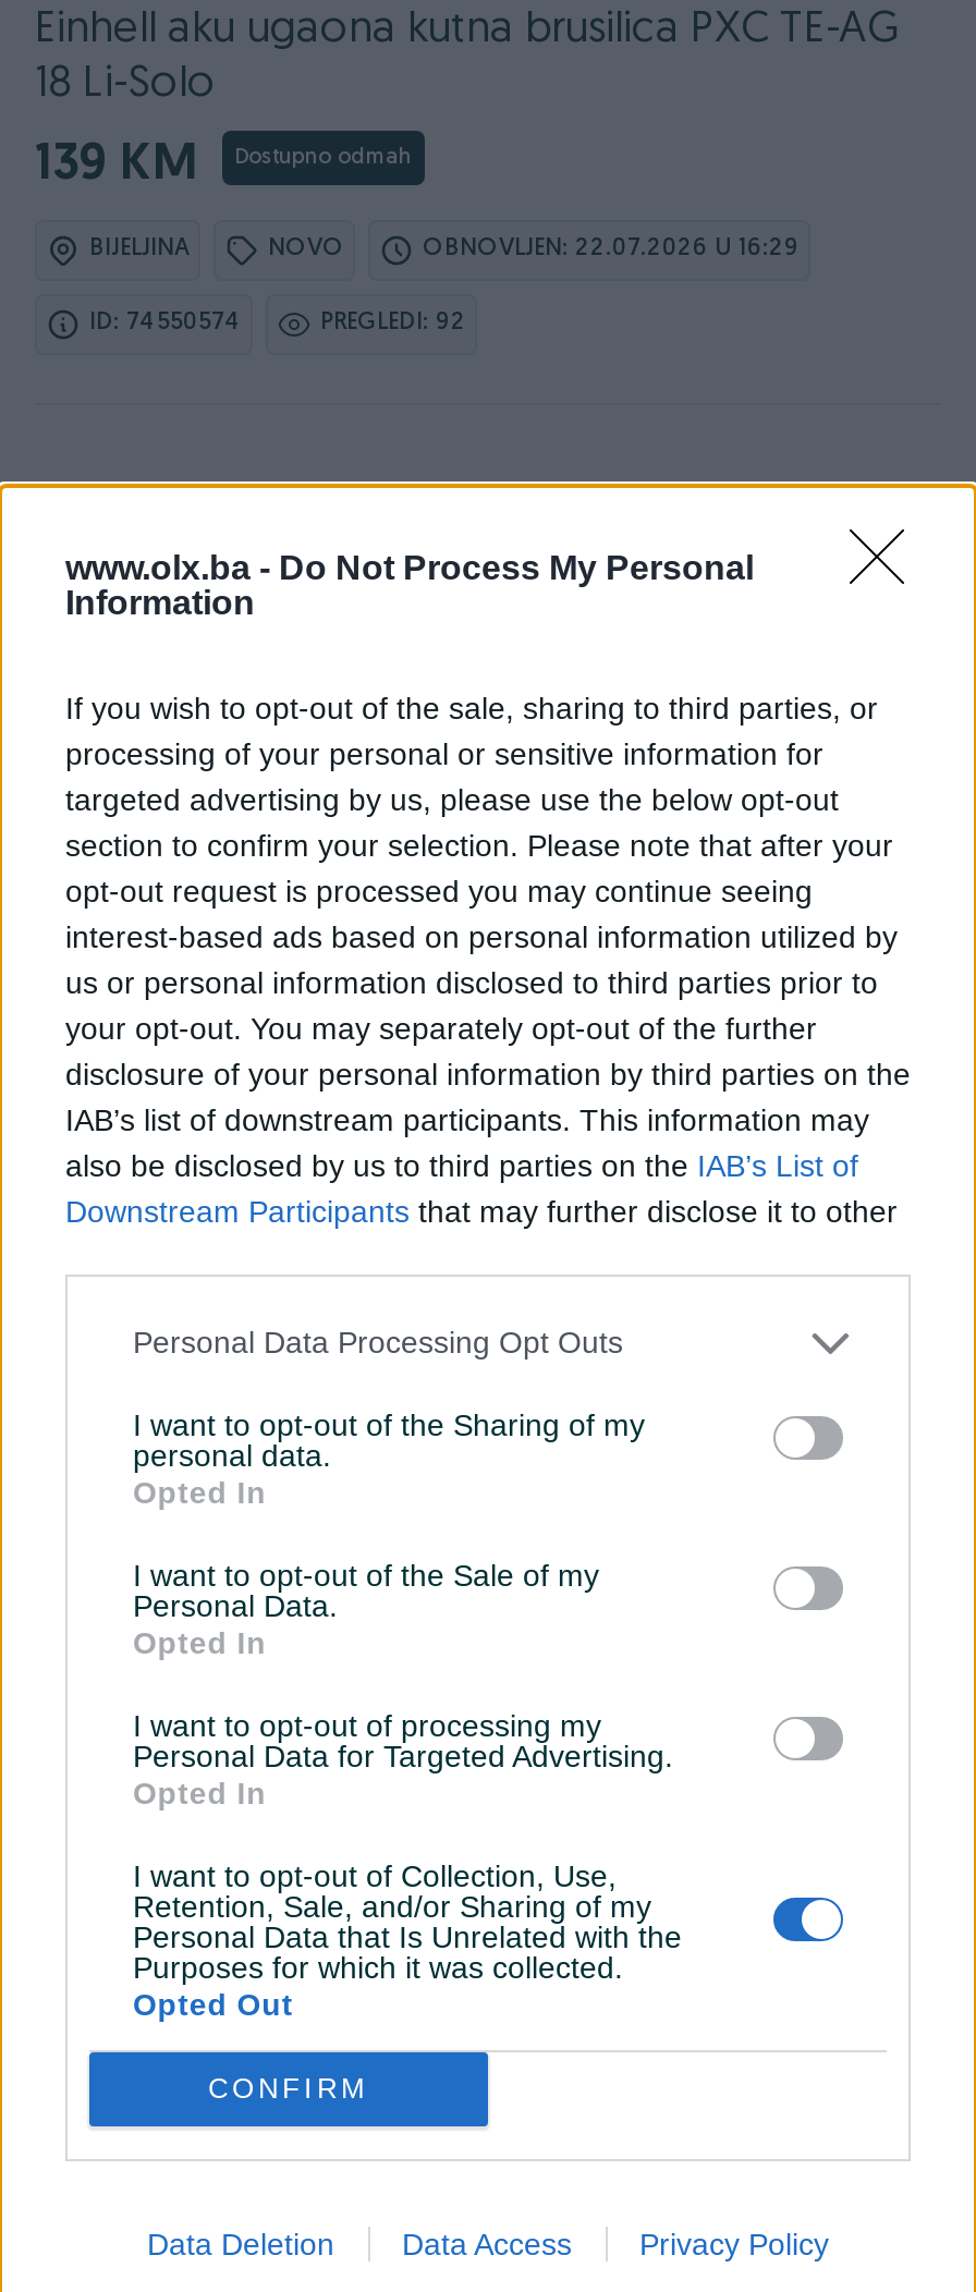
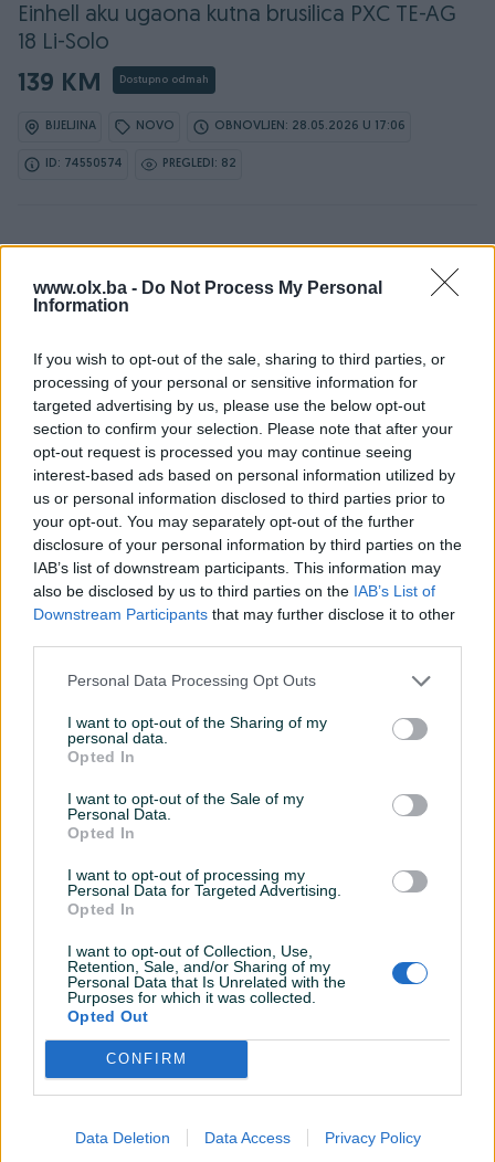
[423,237,800,261] OBNOVLJEN: 22.07.2026 U 16:29 -> [214,120,406,133] OBNOVLJEN: 28.05.2026 U 17:06
[320,312,466,336] PREGLEDI: 92 -> [162,158,236,170] PREGLEDI: 82

